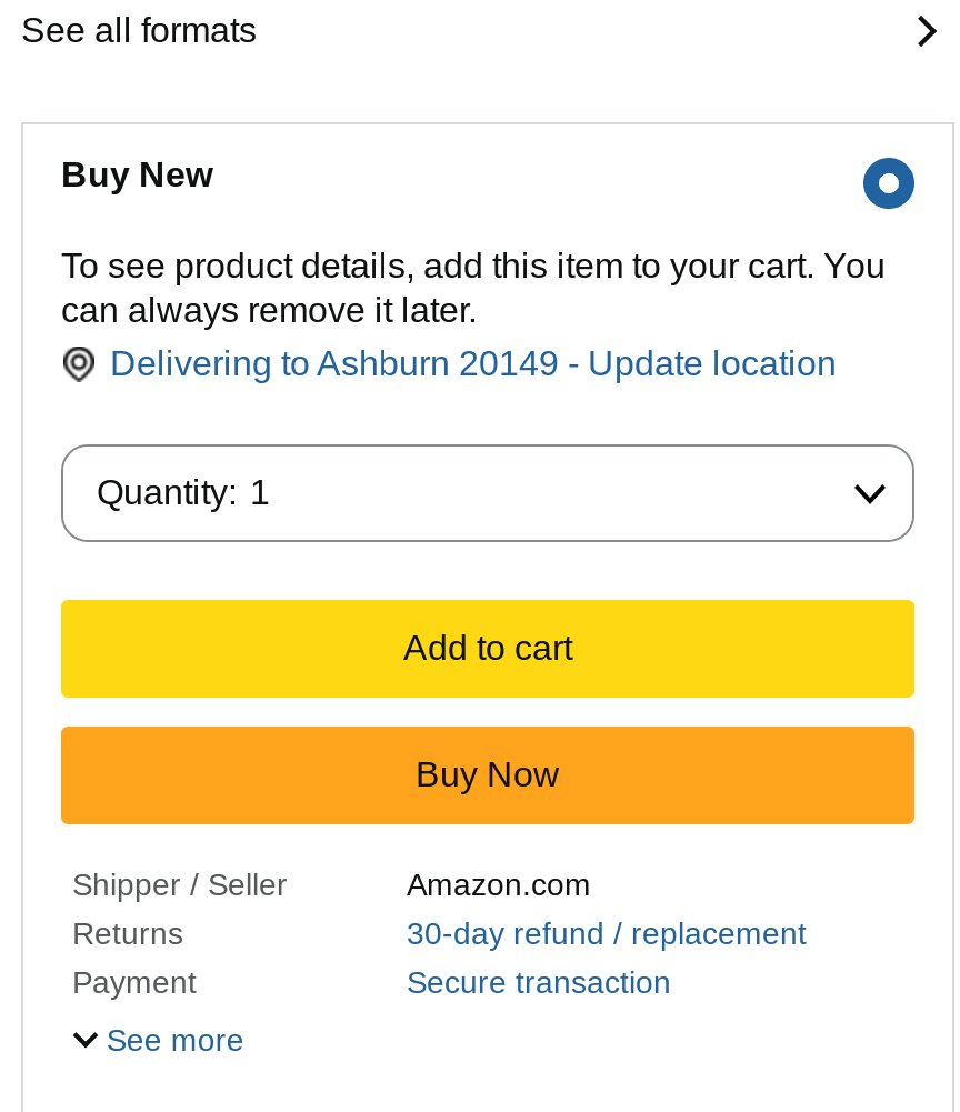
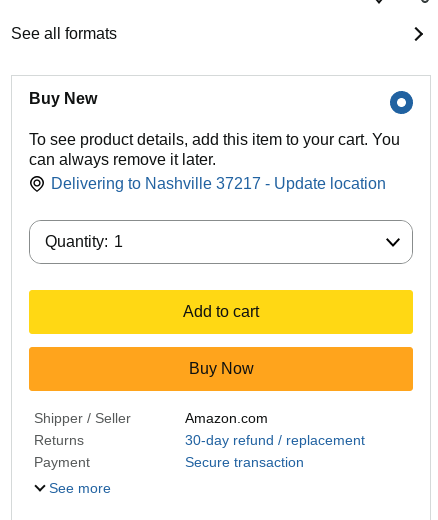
[110,344,837,382] Delivering to Ashburn 20149 - Update location -> [51,175,386,192] Delivering to Nashville 37217 - Update location

